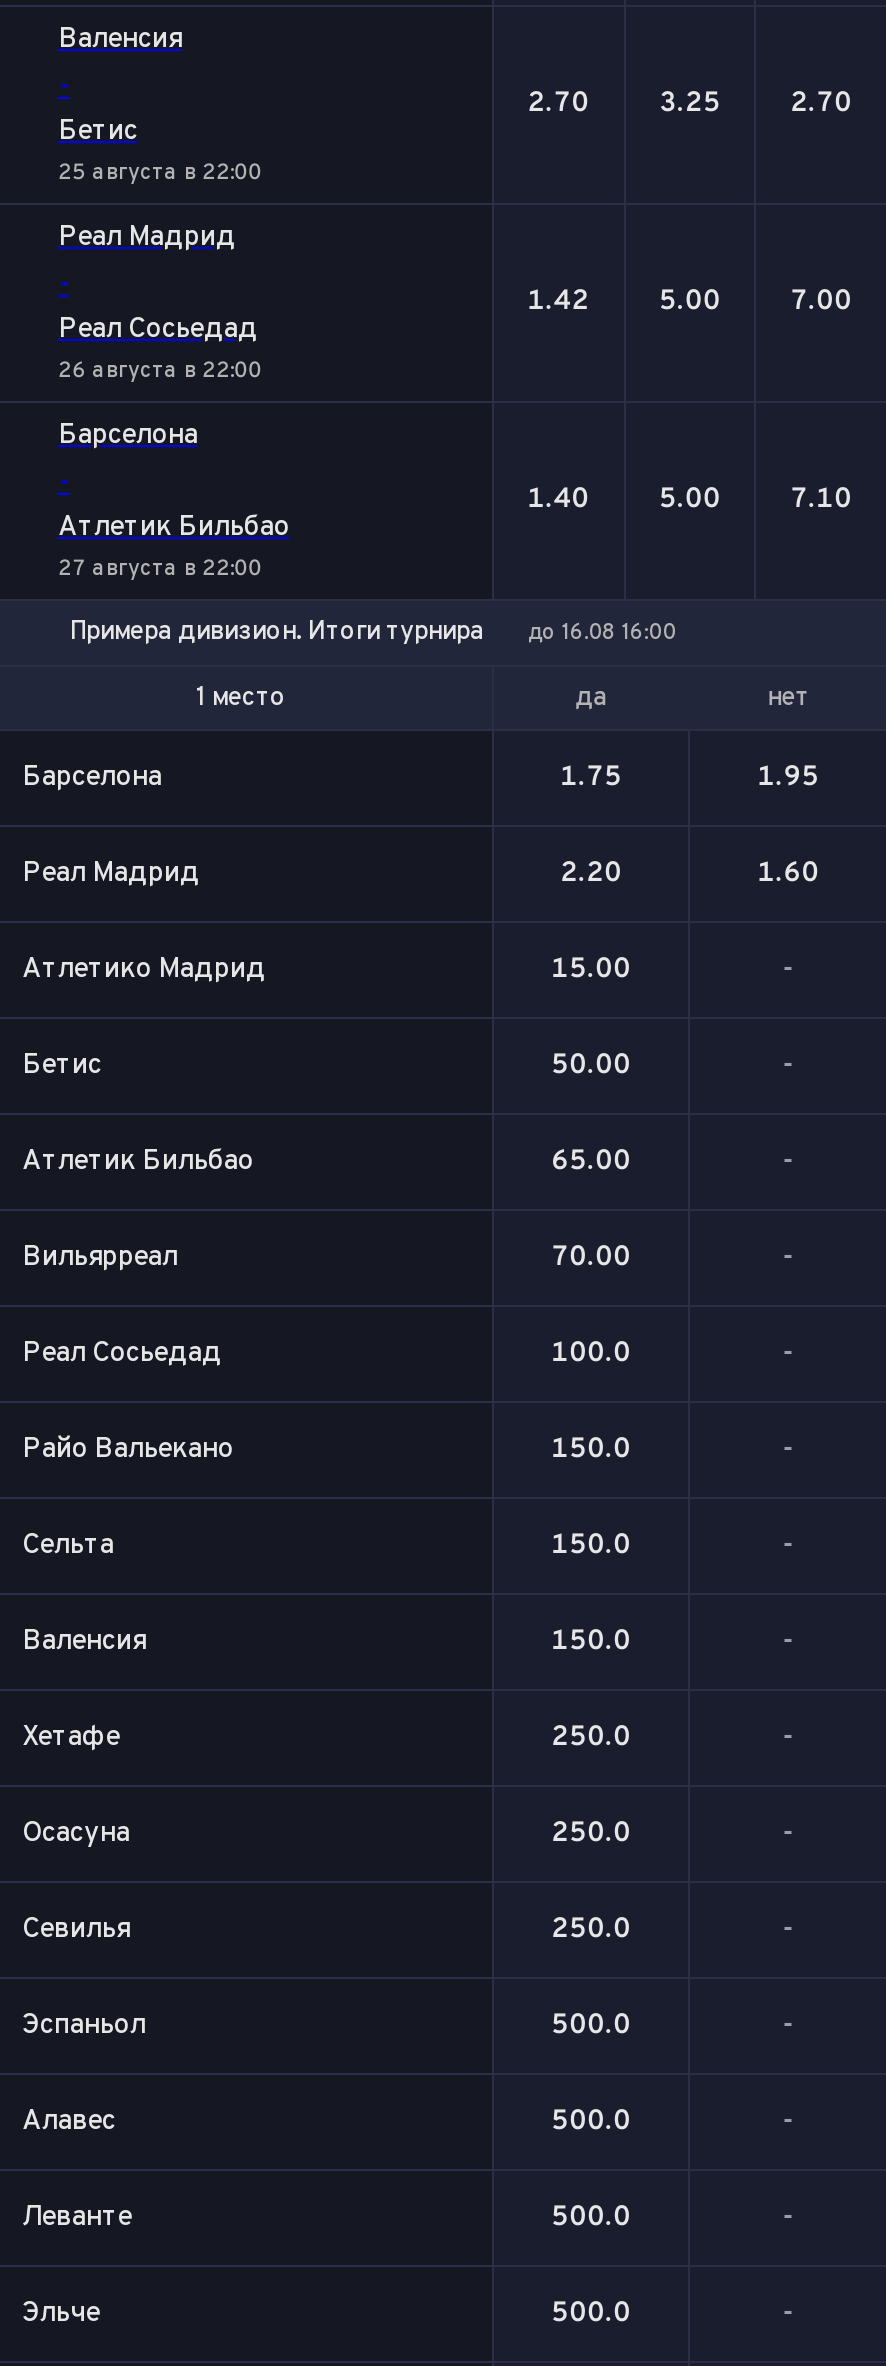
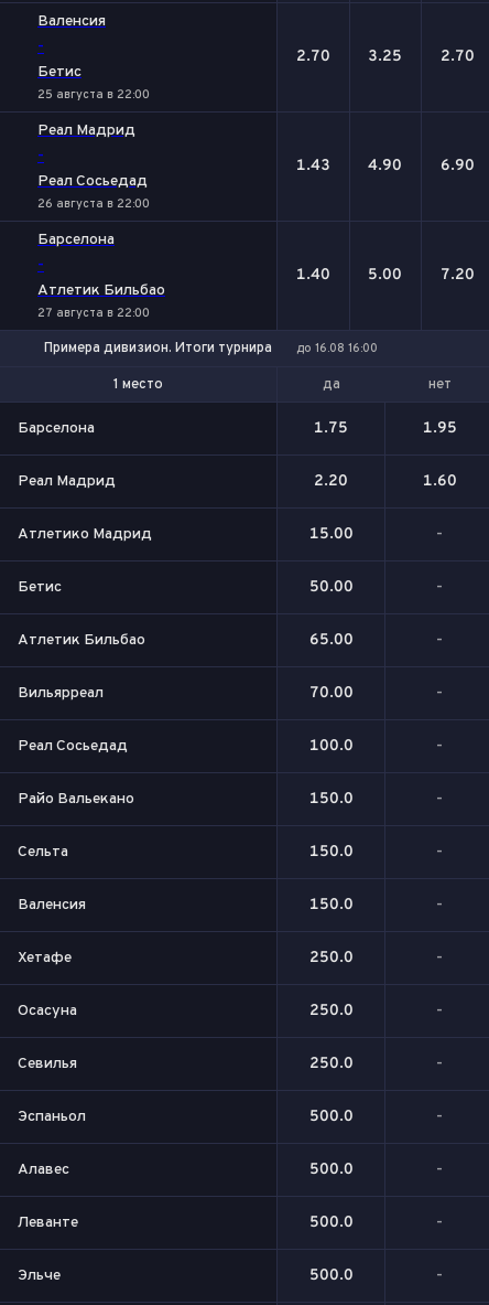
[527,285,589,319] 1.42 -> [296,157,330,175] 1.43
[659,285,721,319] 5.00 -> [368,157,402,175] 4.90
[790,285,852,319] 7.00 -> [441,157,475,175] 6.90
[790,483,852,517] 7.10 -> [441,266,475,285] 7.20

